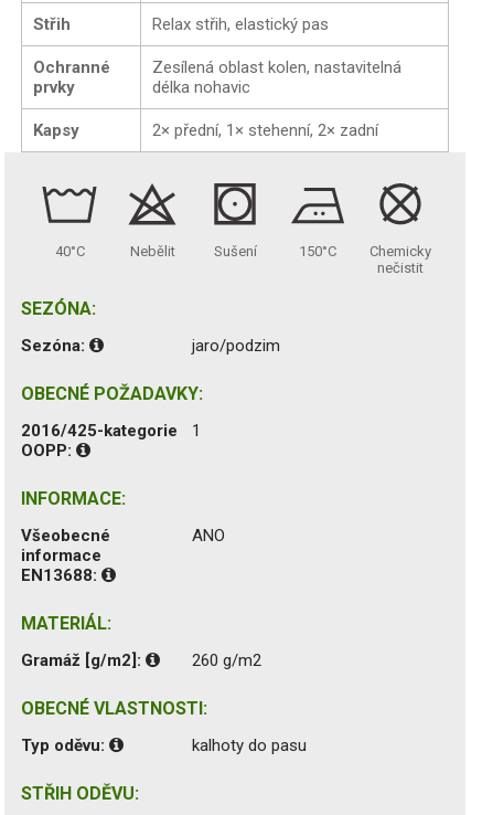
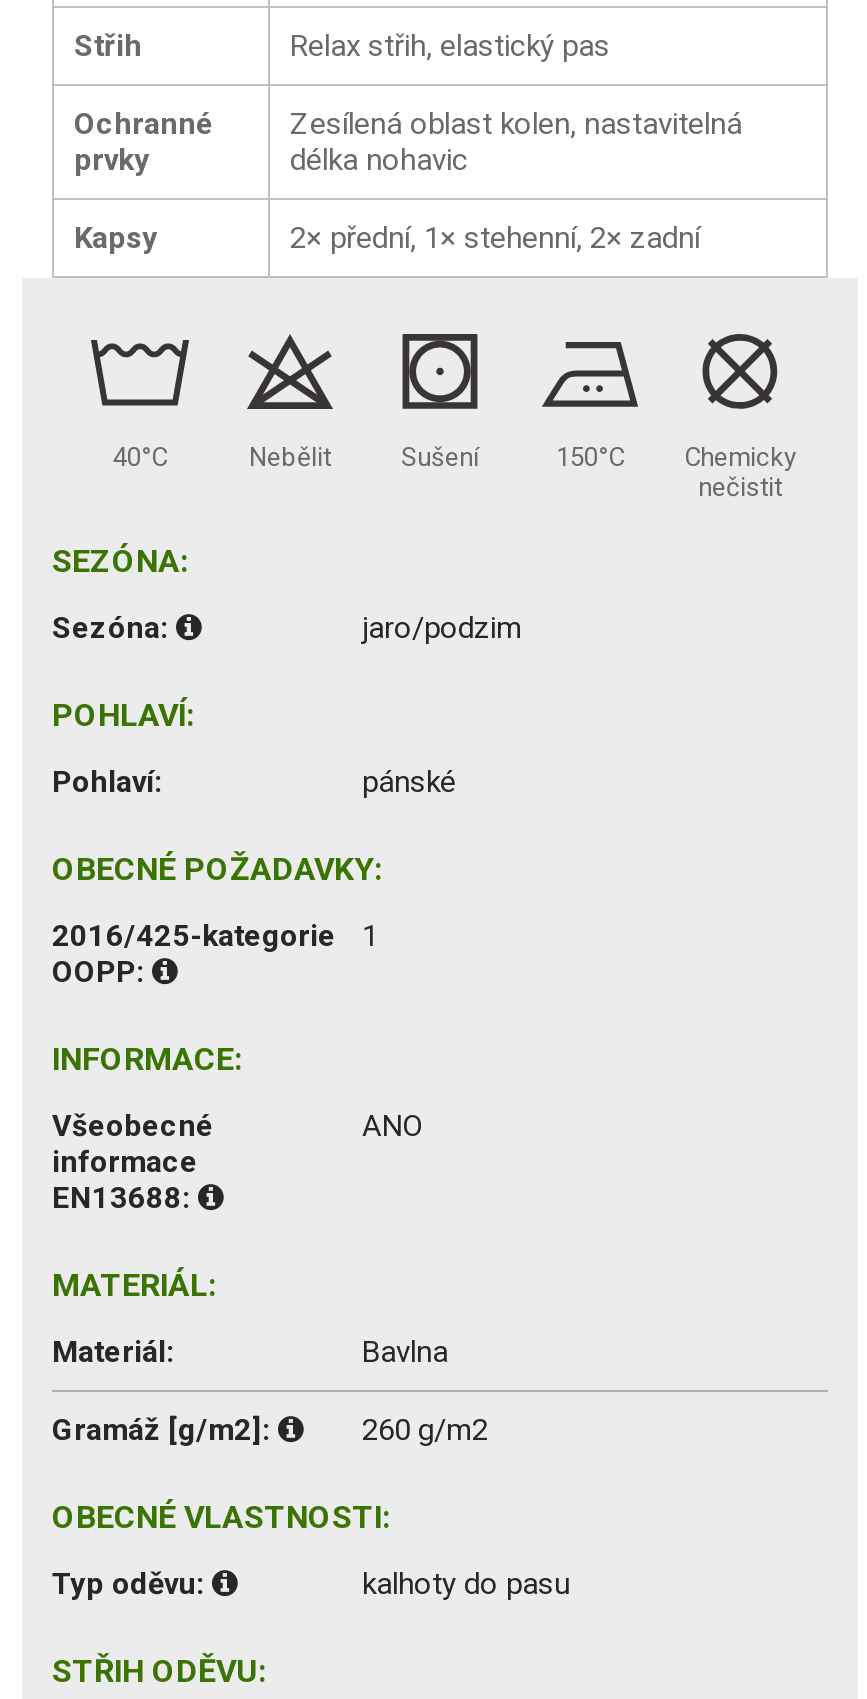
none -> [52,695,456,799] POHLAVÍ: | Pohlaví: | pánské
none -> [52,1333,448,1369] Materiál: | Bavlna

